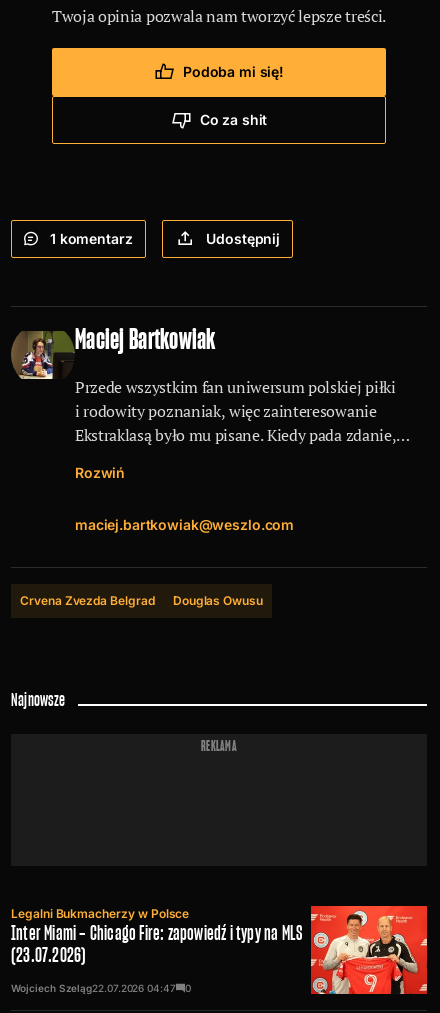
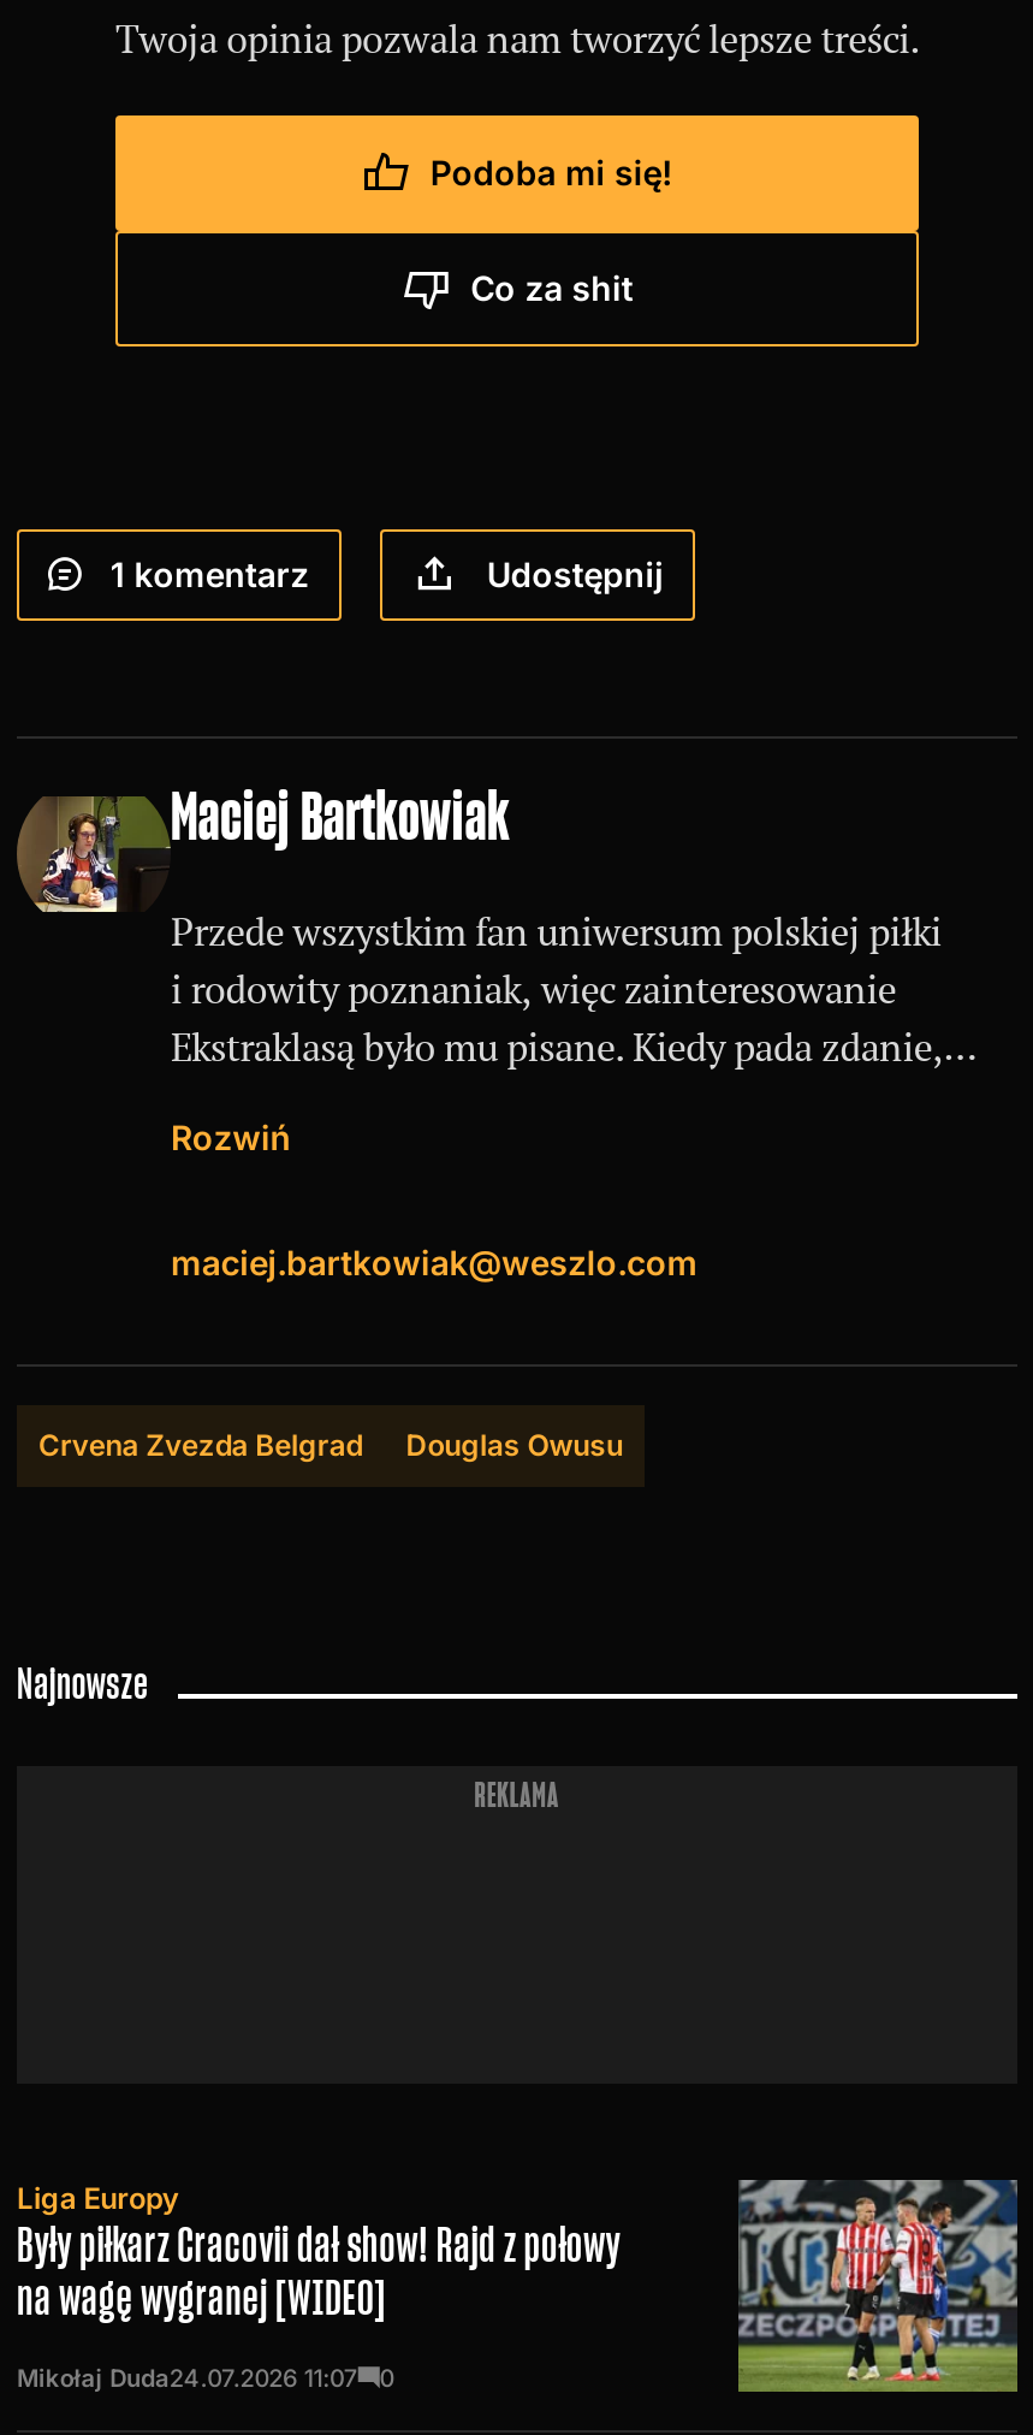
[11,905,302,967] Legalni Bukmacherzy w Polsce | Inter Miami – Chicago Fire: zapowiedź i typy na MLS | (23.07.2026) -> [17,2179,621,2328] Liga Europy | Były piłkarz Cracovii dał show! Rajd z połowy | na wagę wygranej [WIDEO]
[310,905,428,995] [image] -> [736,2178,1020,2394] [image]
[11,981,176,993] Wojciech Szeląg22.07.2026 04:47 -> [17,2362,358,2390] Mikołaj Duda24.07.2026 11:07

